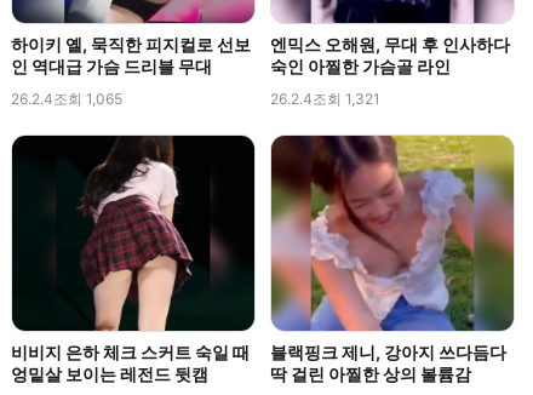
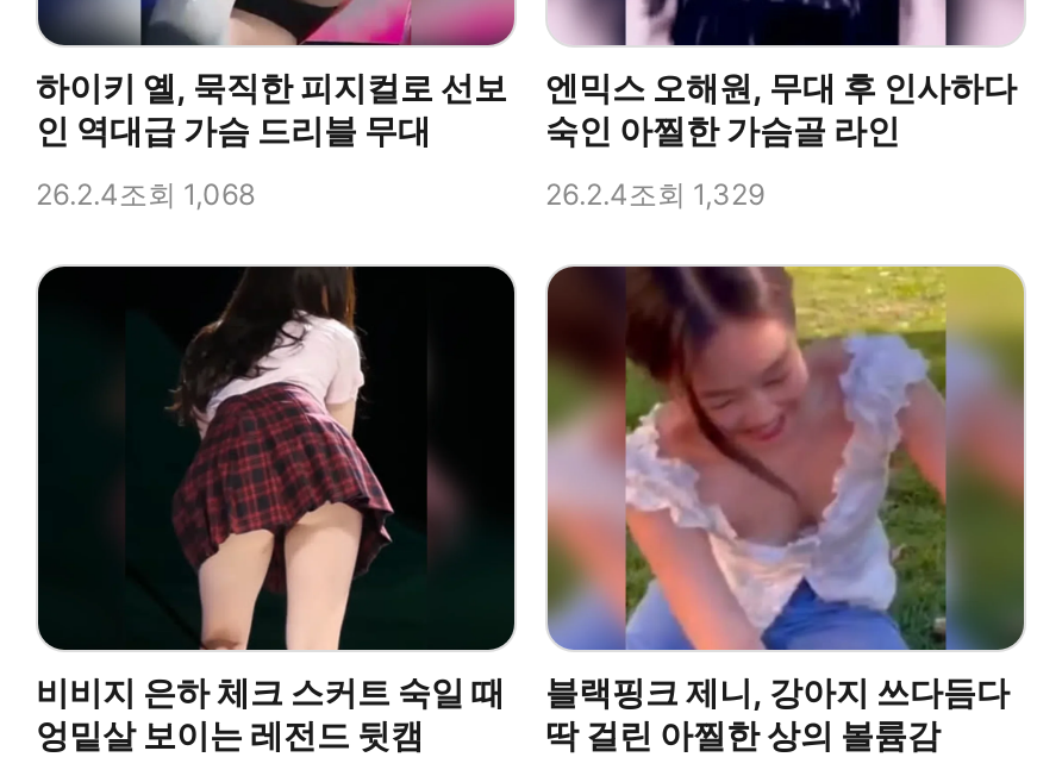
[11,89,122,108] 26.2.4조회 1,065 -> [36,176,255,211] 26.2.4조회 1,068
[270,89,380,108] 26.2.4조회 1,321 -> [545,176,764,211] 26.2.4조회 1,329

